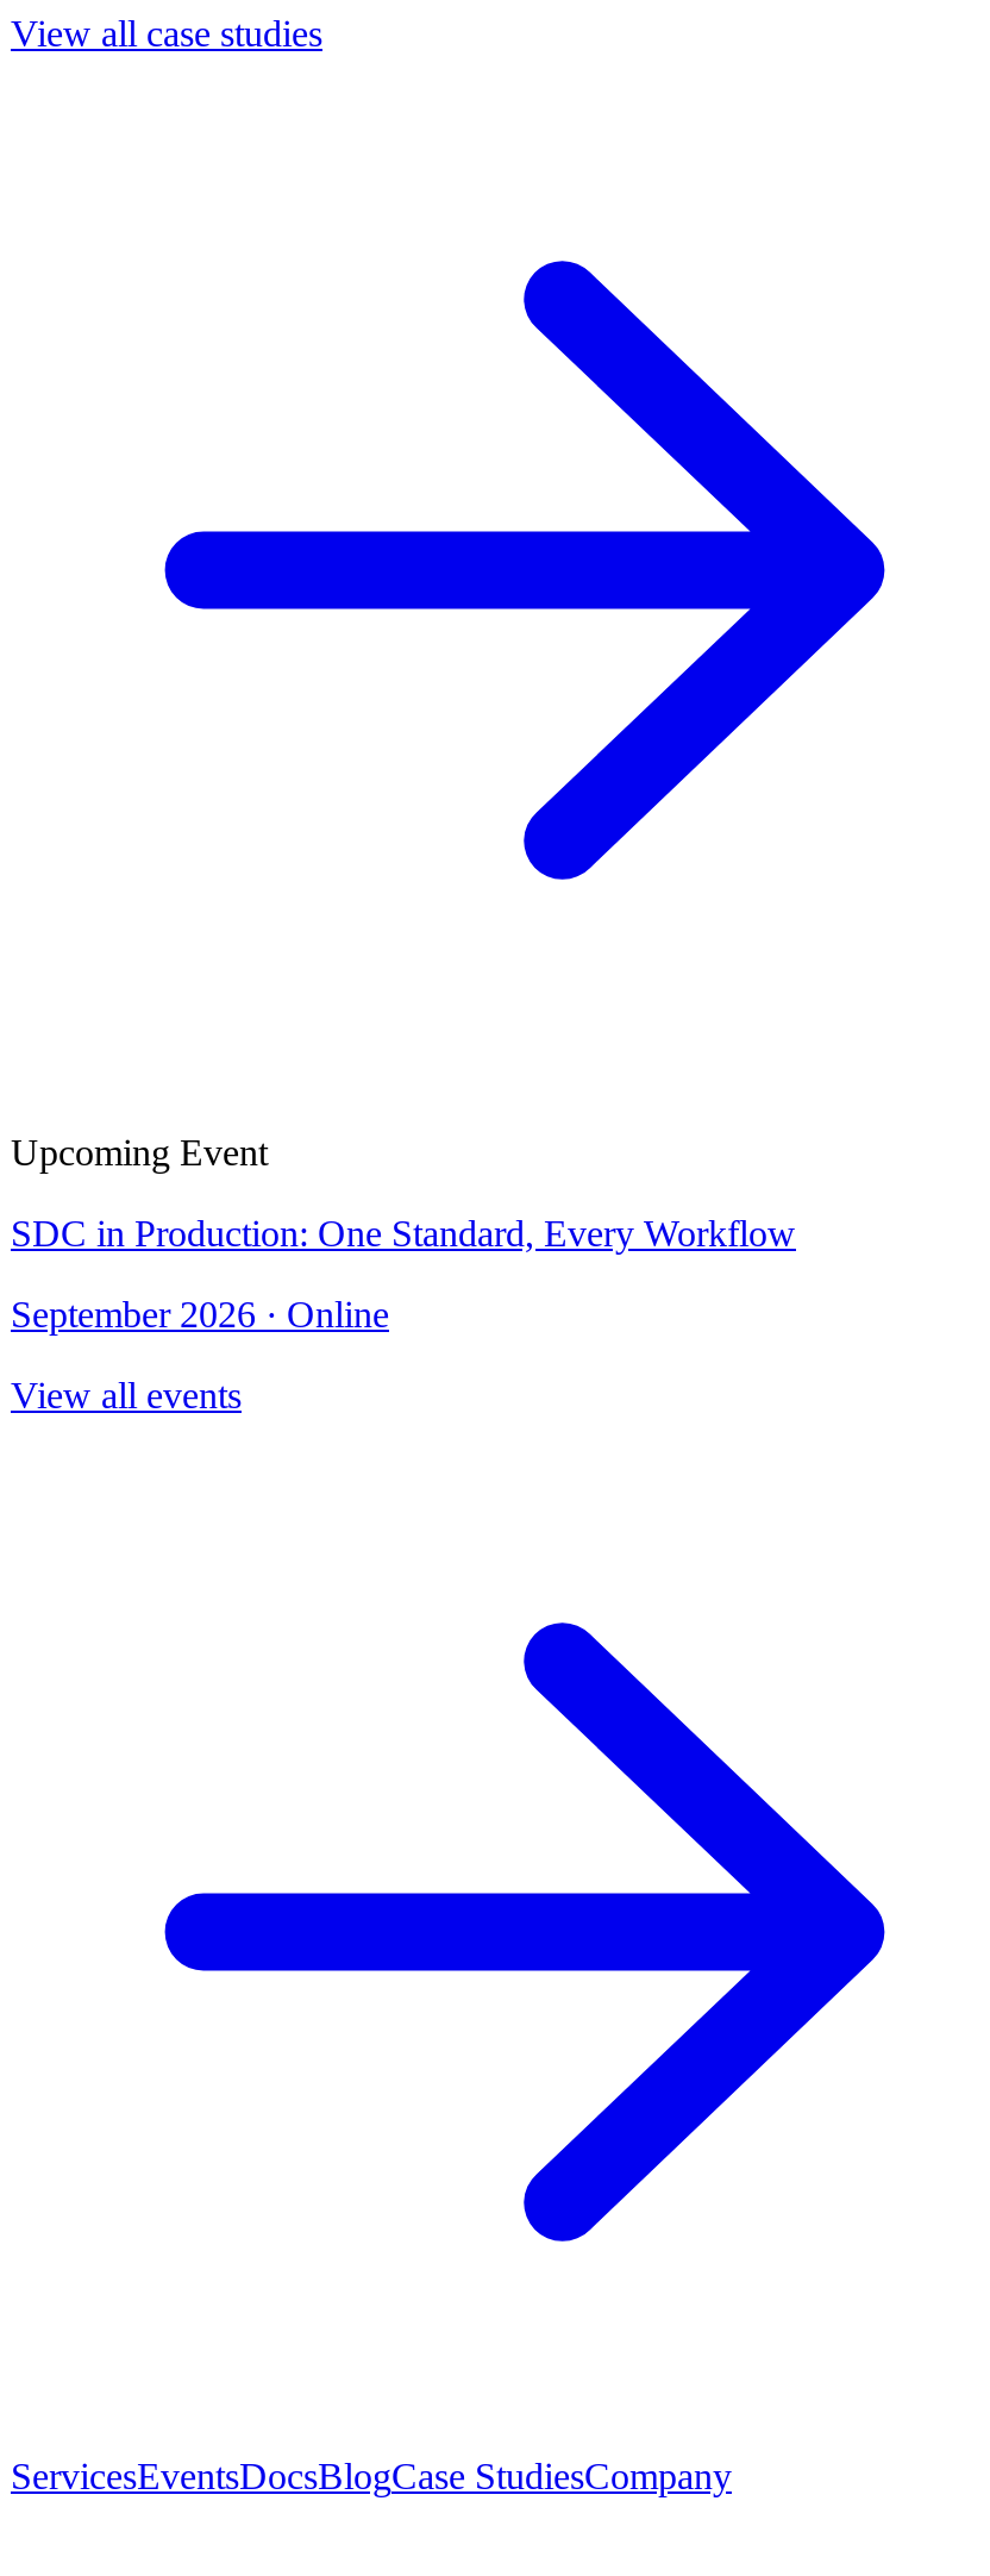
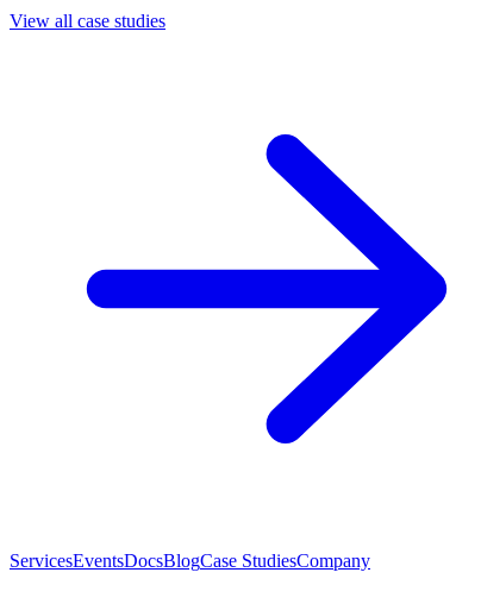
[11,1132,796,1415] Upcoming Event | SDC in Production: One Standard, Every Workflow | September 2026 · Online | View all events -> none

